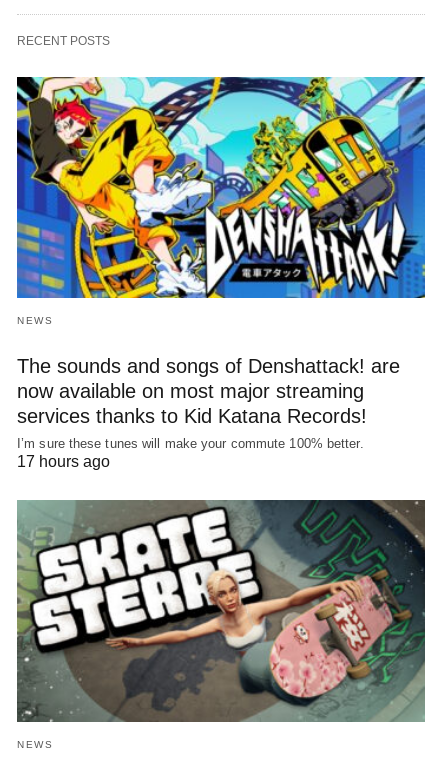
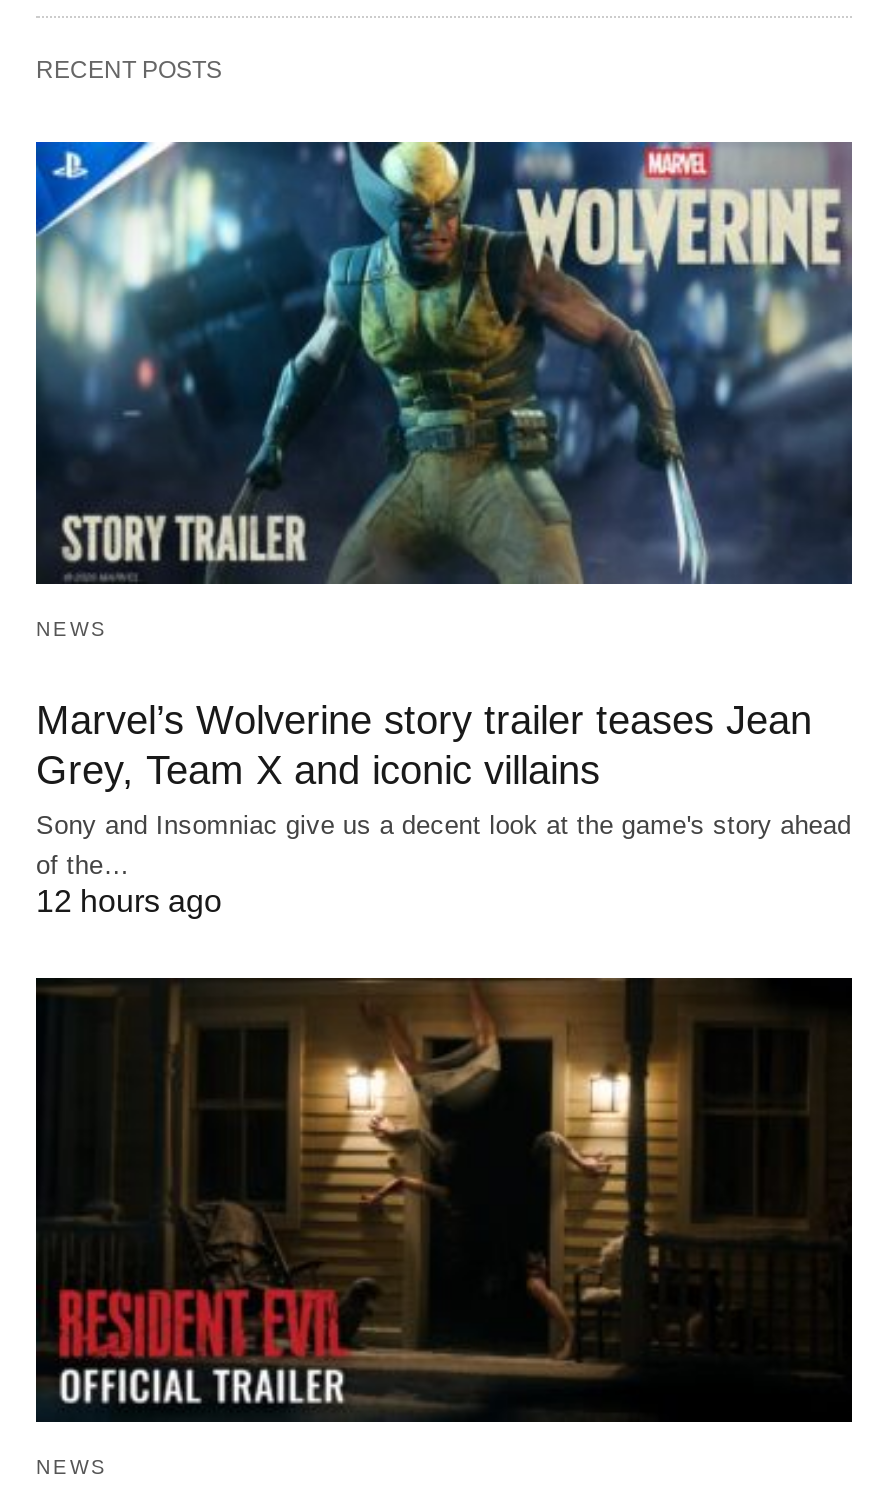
[16,76,426,299] [image] -> [34,140,854,586] [image]
[17,355,400,470] The sounds and songs of Denshattack! are | now available on most major streaming | services thanks to Kid Katana Records! | I’m sure these tunes will make your commute 100% better. | 17 hours ago -> [36,699,851,919] Marvel’s Wolverine story trailer teases Jean | Grey, Team X and iconic villains | Sony and Insomniac give us a decent look at the game's story ahead | of the… | 12 hours ago
[16,499,426,723] [image] -> [34,976,852,1424] [image]

